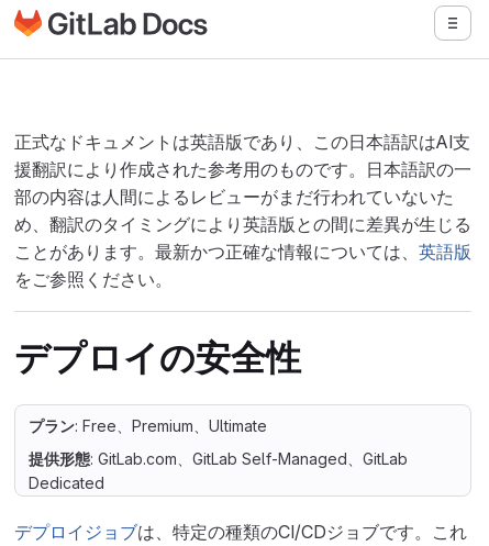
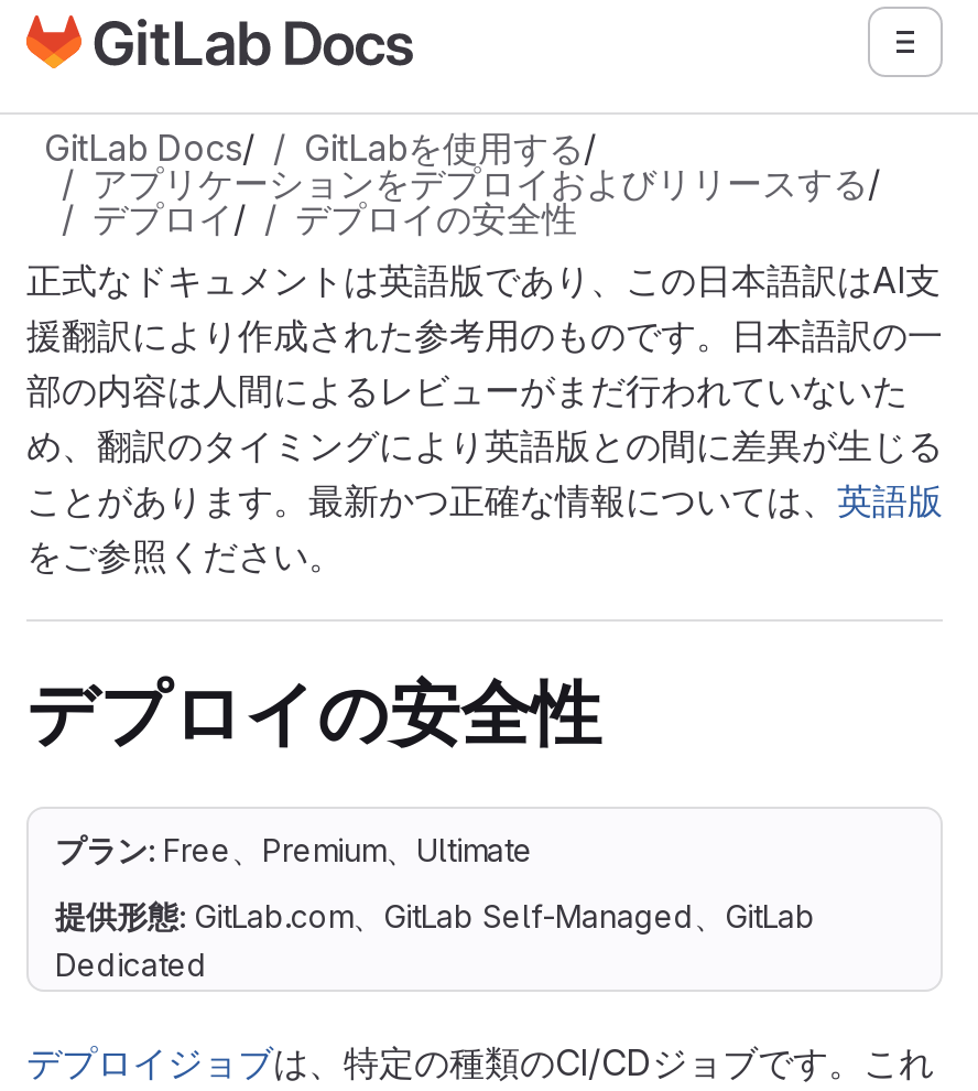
none -> [44,126,881,240] GitLab Docs/ | GitLabを使用する/ | アプリケーションをデプロイおよびリリースする/ | デプロイ/ | デプロイの安全性

